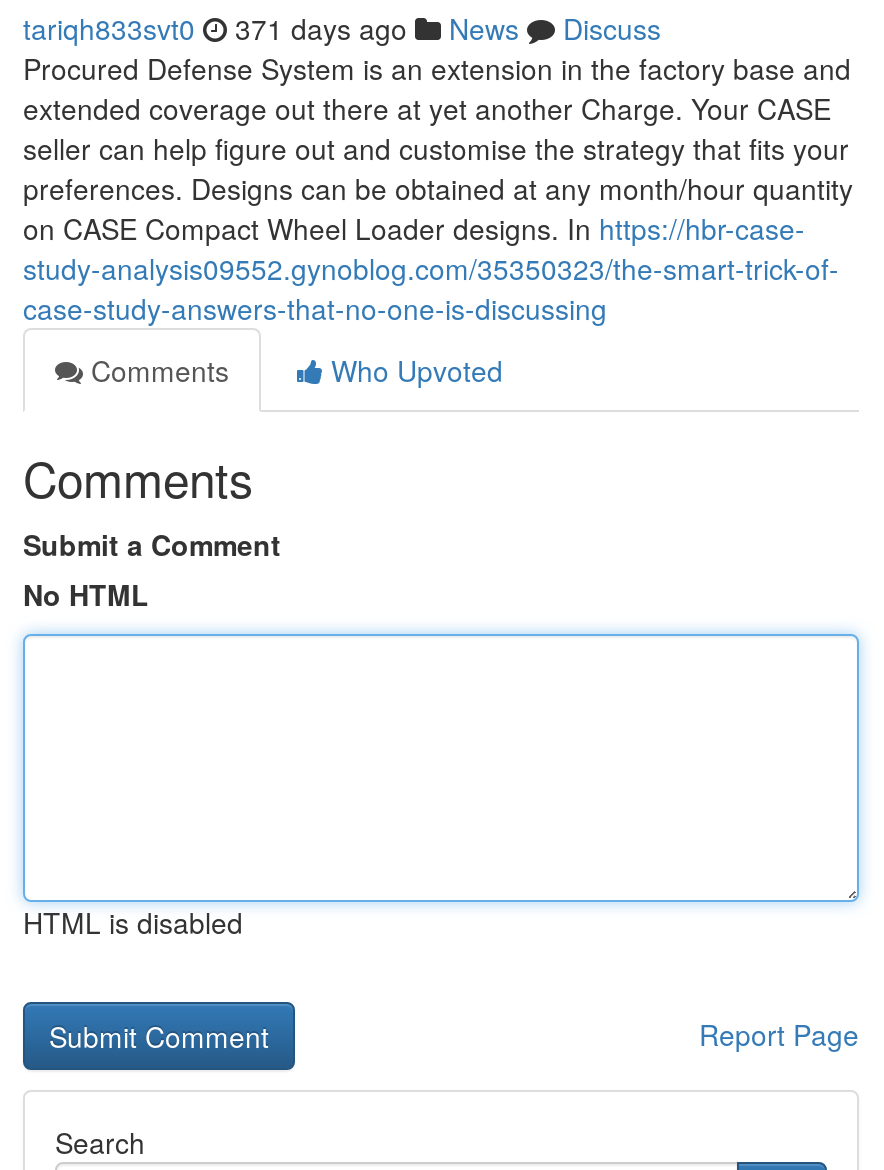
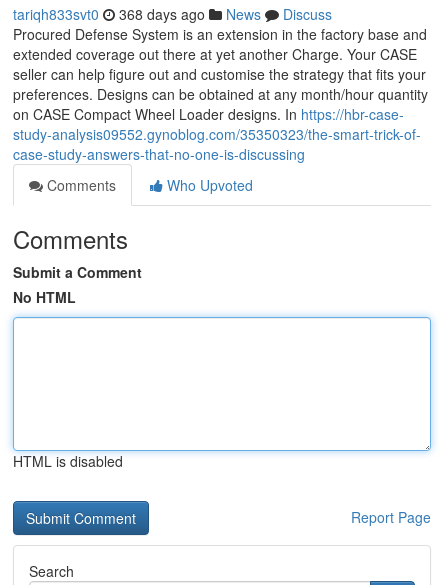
[23,8,661,48] tariqh833svt0 371 days ago News Discuss -> [13,4,332,24] tariqh833svt0 368 days ago News Discuss

